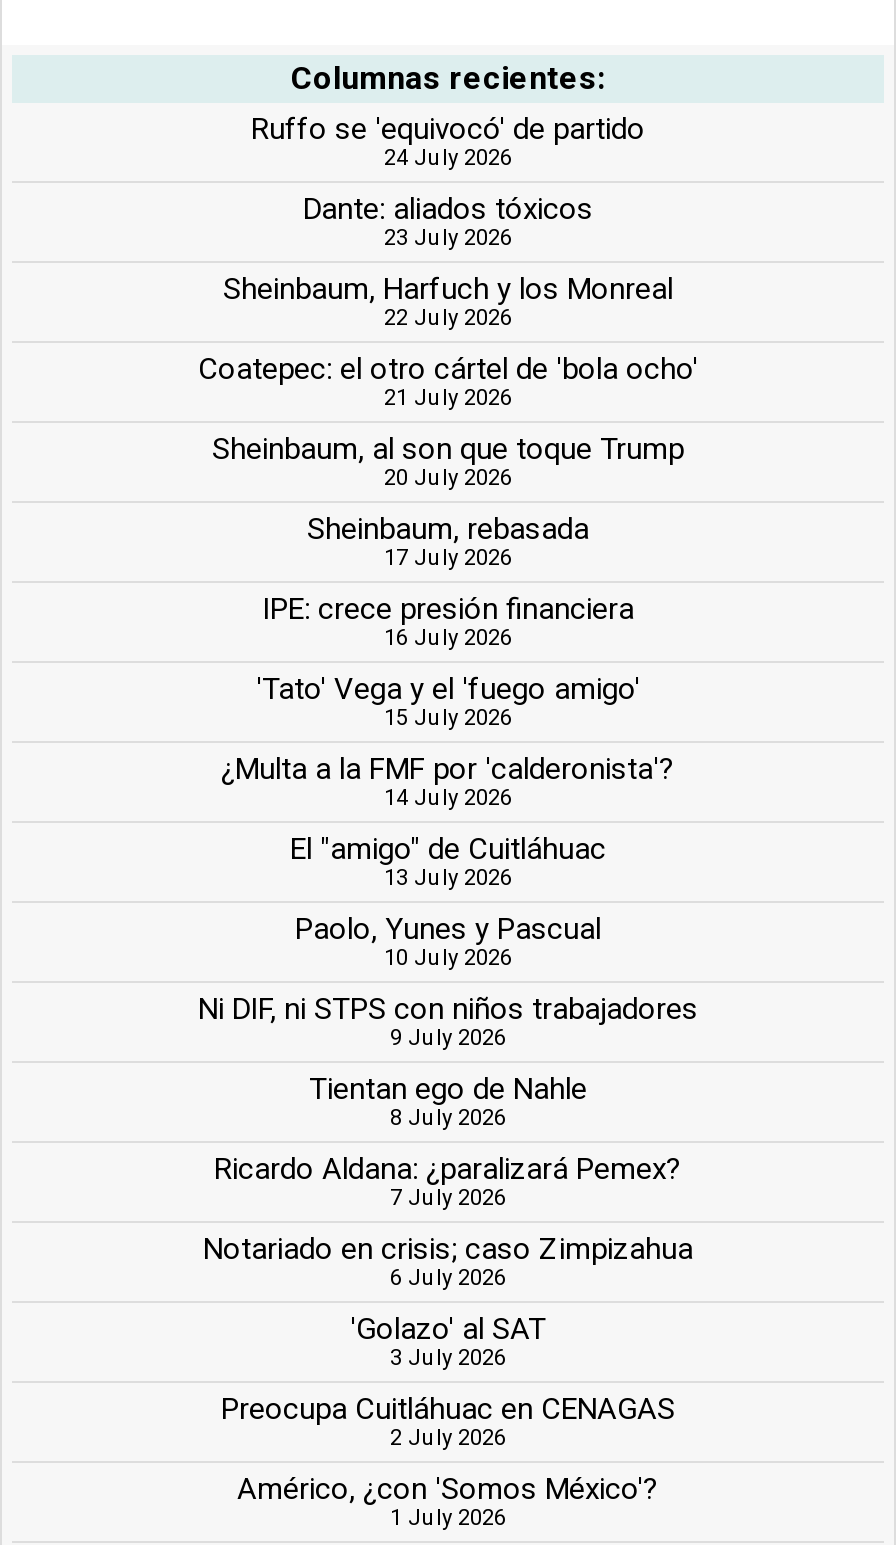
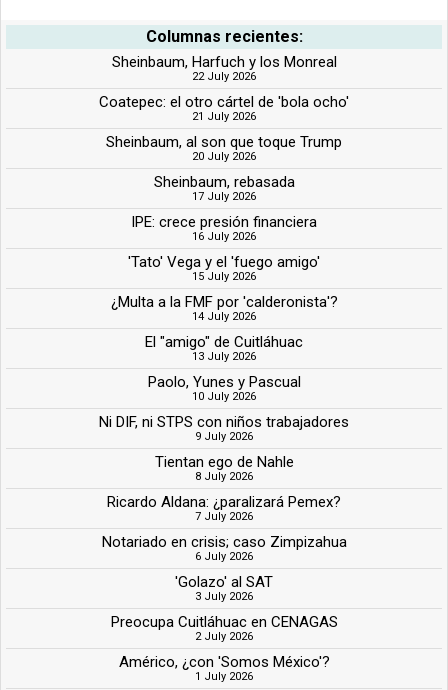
[251,111,645,251] Ruffo se 'equivocó' de partido | 24 July 2026 | Dante: aliados tóxicos | 23 July 2026 -> none

